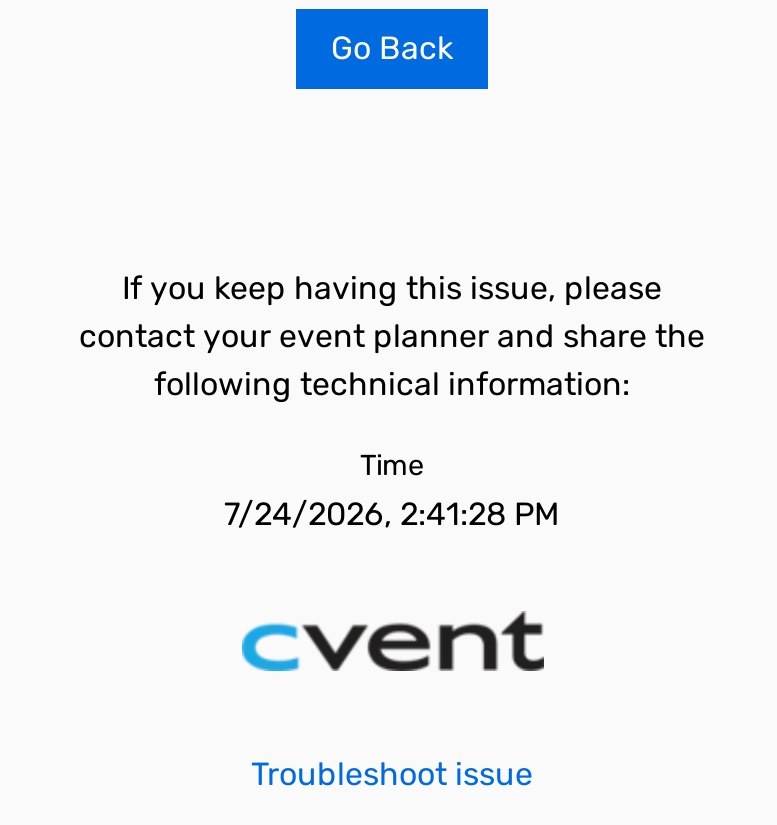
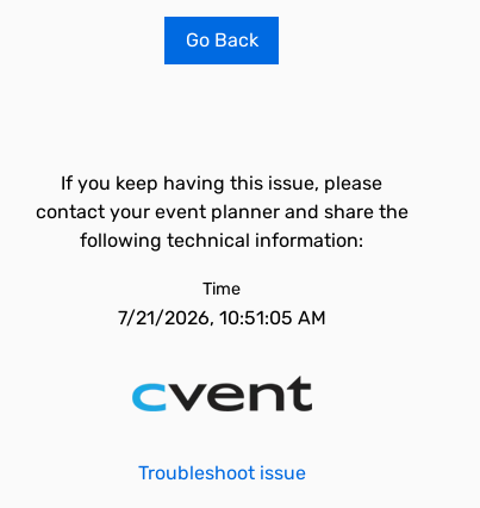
[224,495,560,533] 7/24/2026, 2:41:28 PM -> [117,306,326,329] 7/21/2026, 10:51:05 AM

